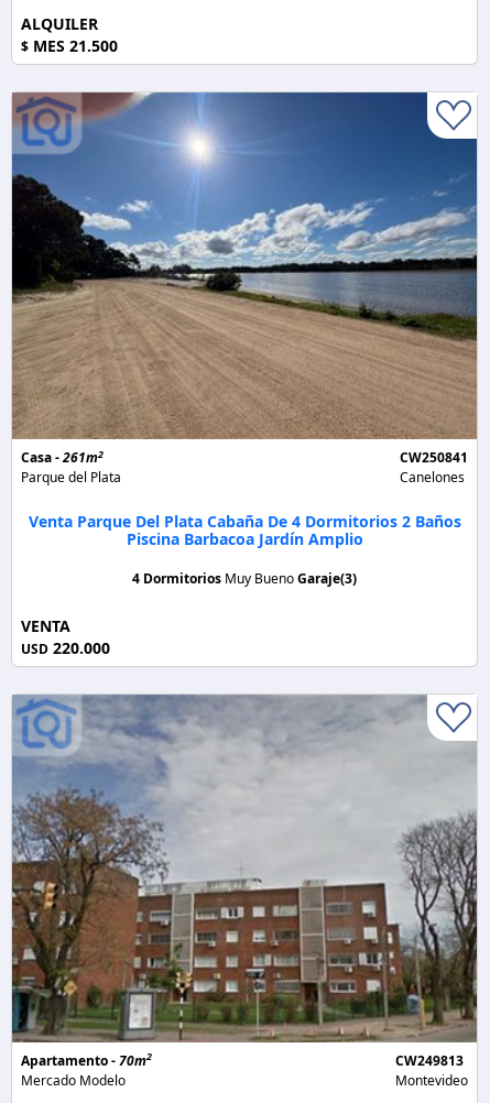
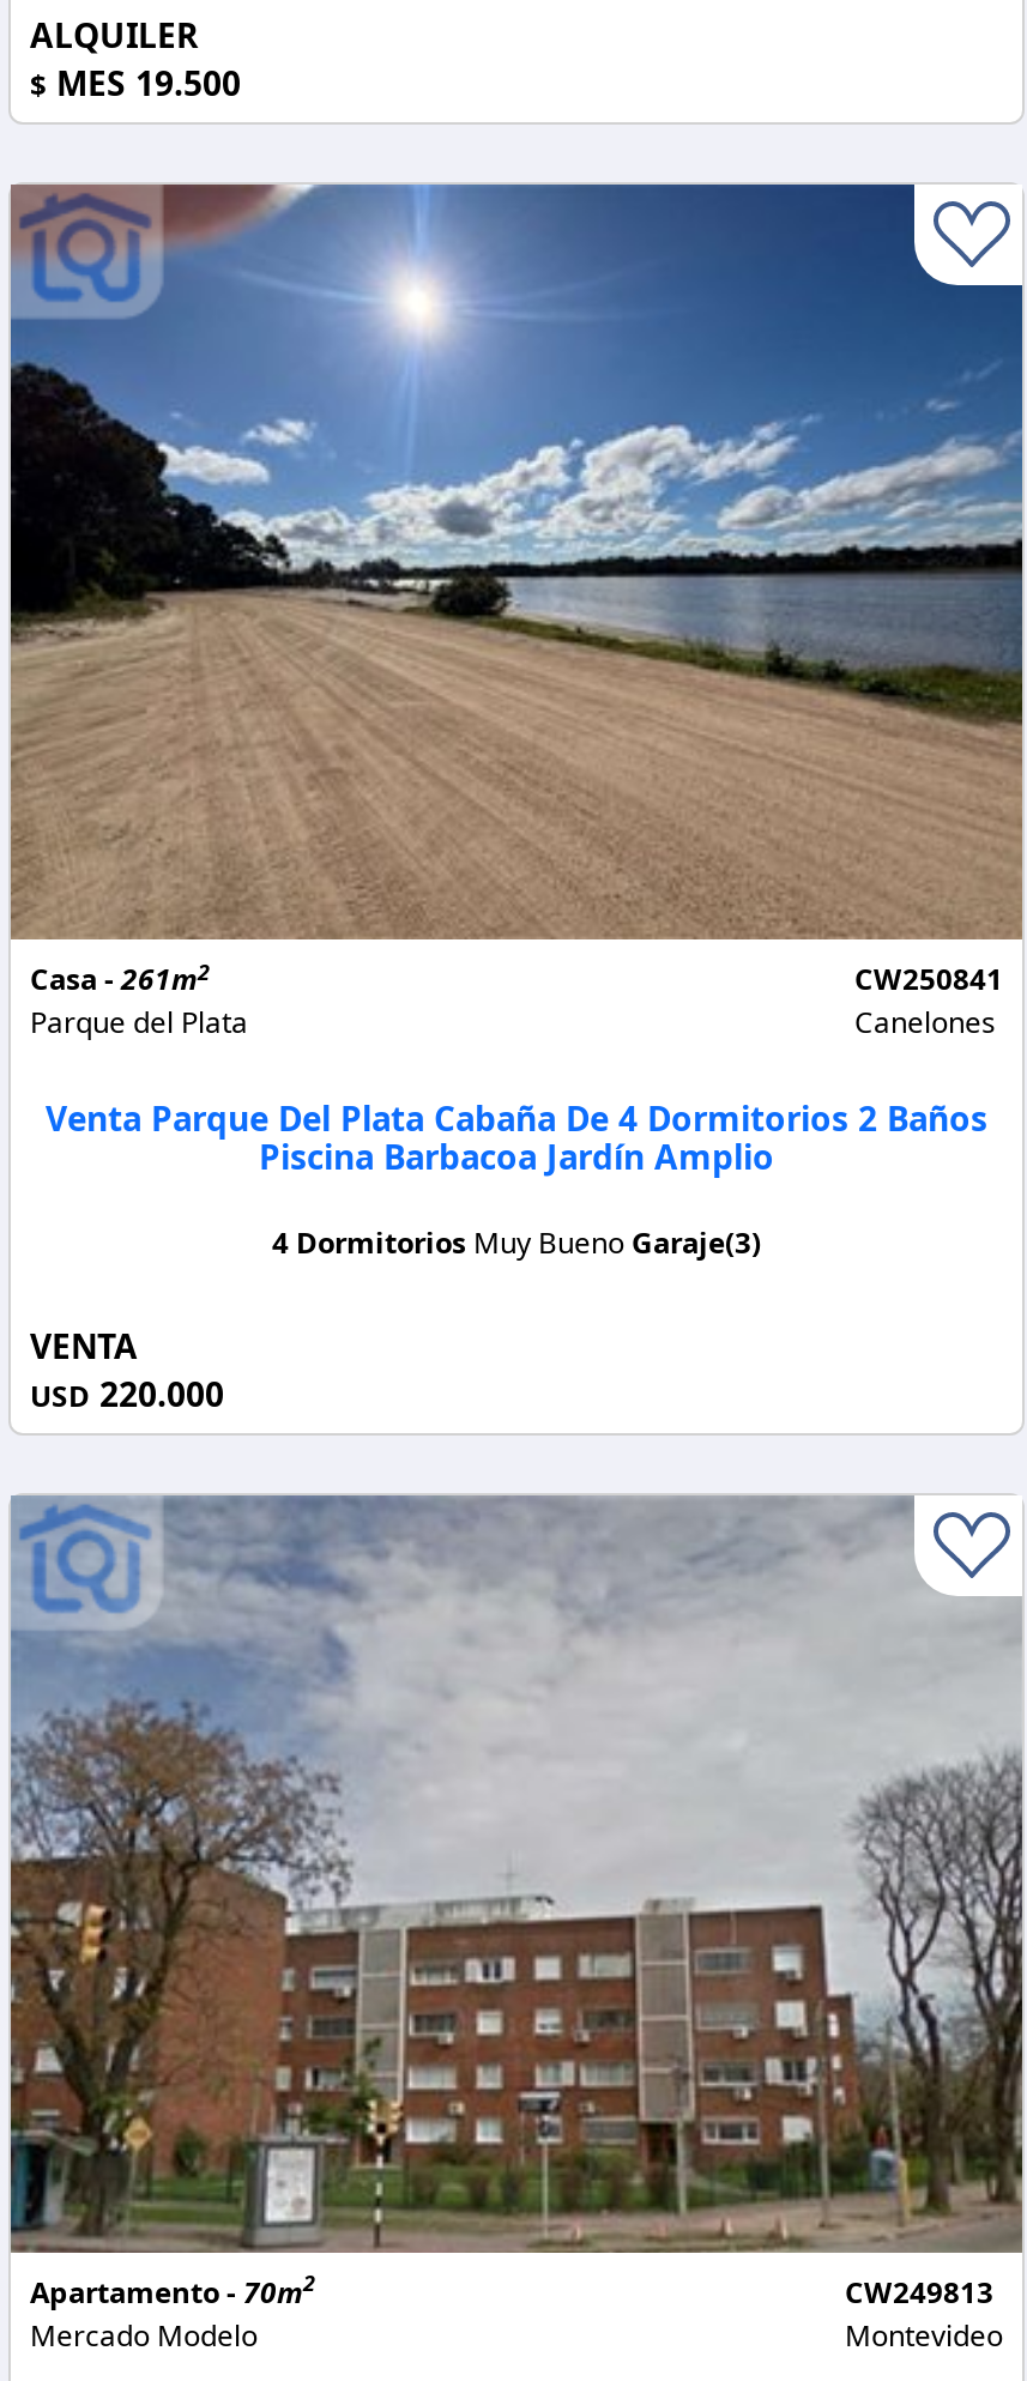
[21,35,118,56] $MES 21.500 -> [30,59,241,105] $MES 19.500

